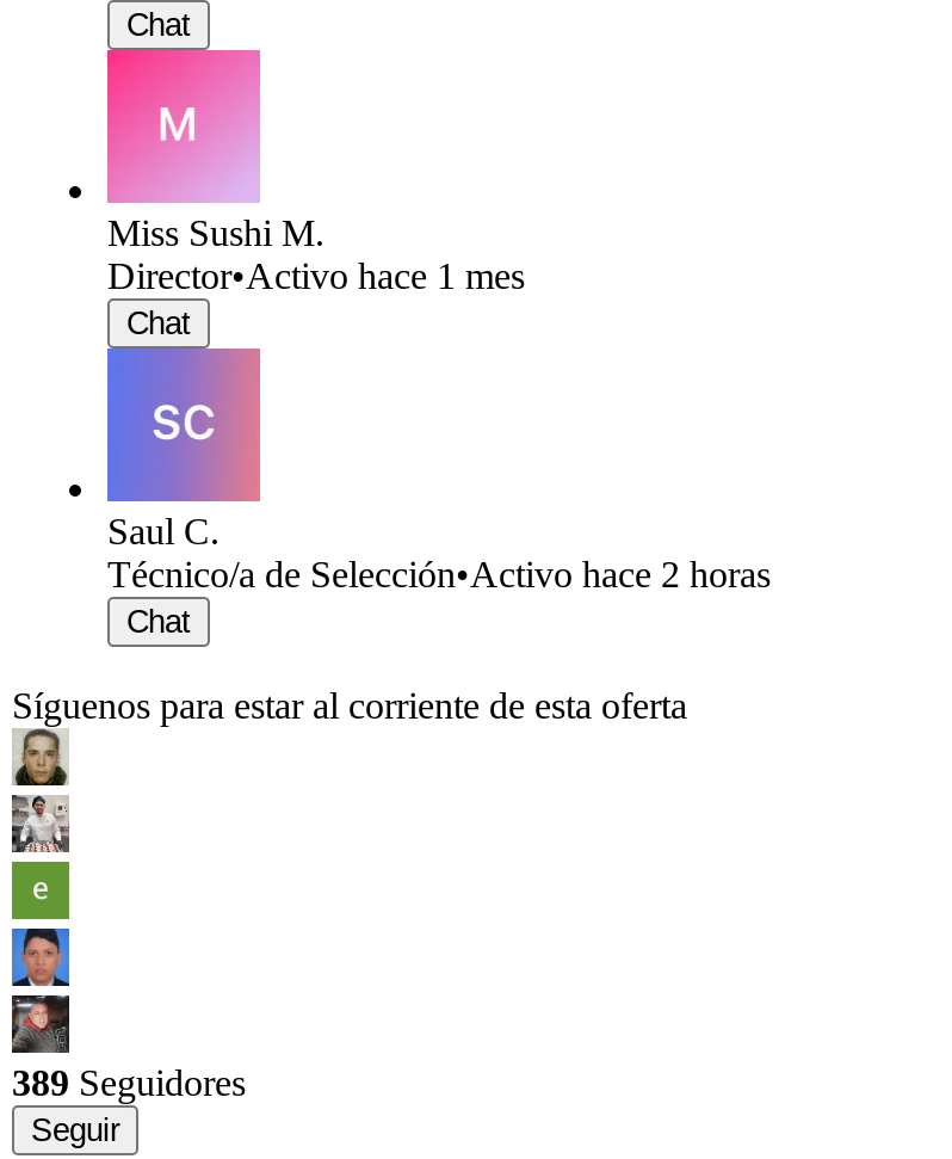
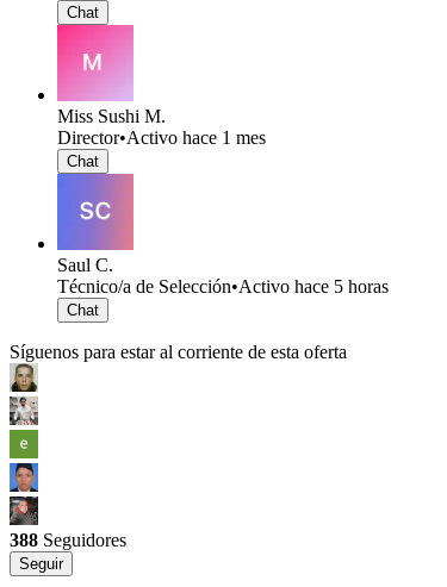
[107,554,771,594] Técnico/a de Selección•Activo hace 2 horas -> [57,276,389,296] Técnico/a de Selección•Activo hace 5 horas
[12,1062,246,1103] 389 Seguidores -> [10,530,126,550] 388 Seguidores

